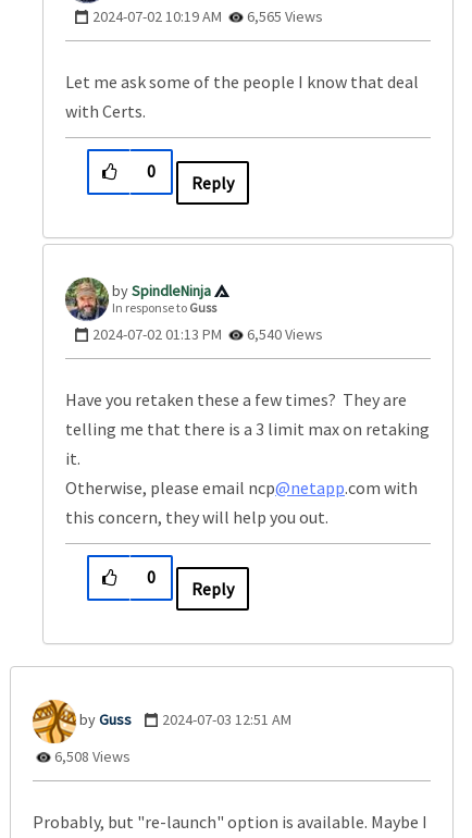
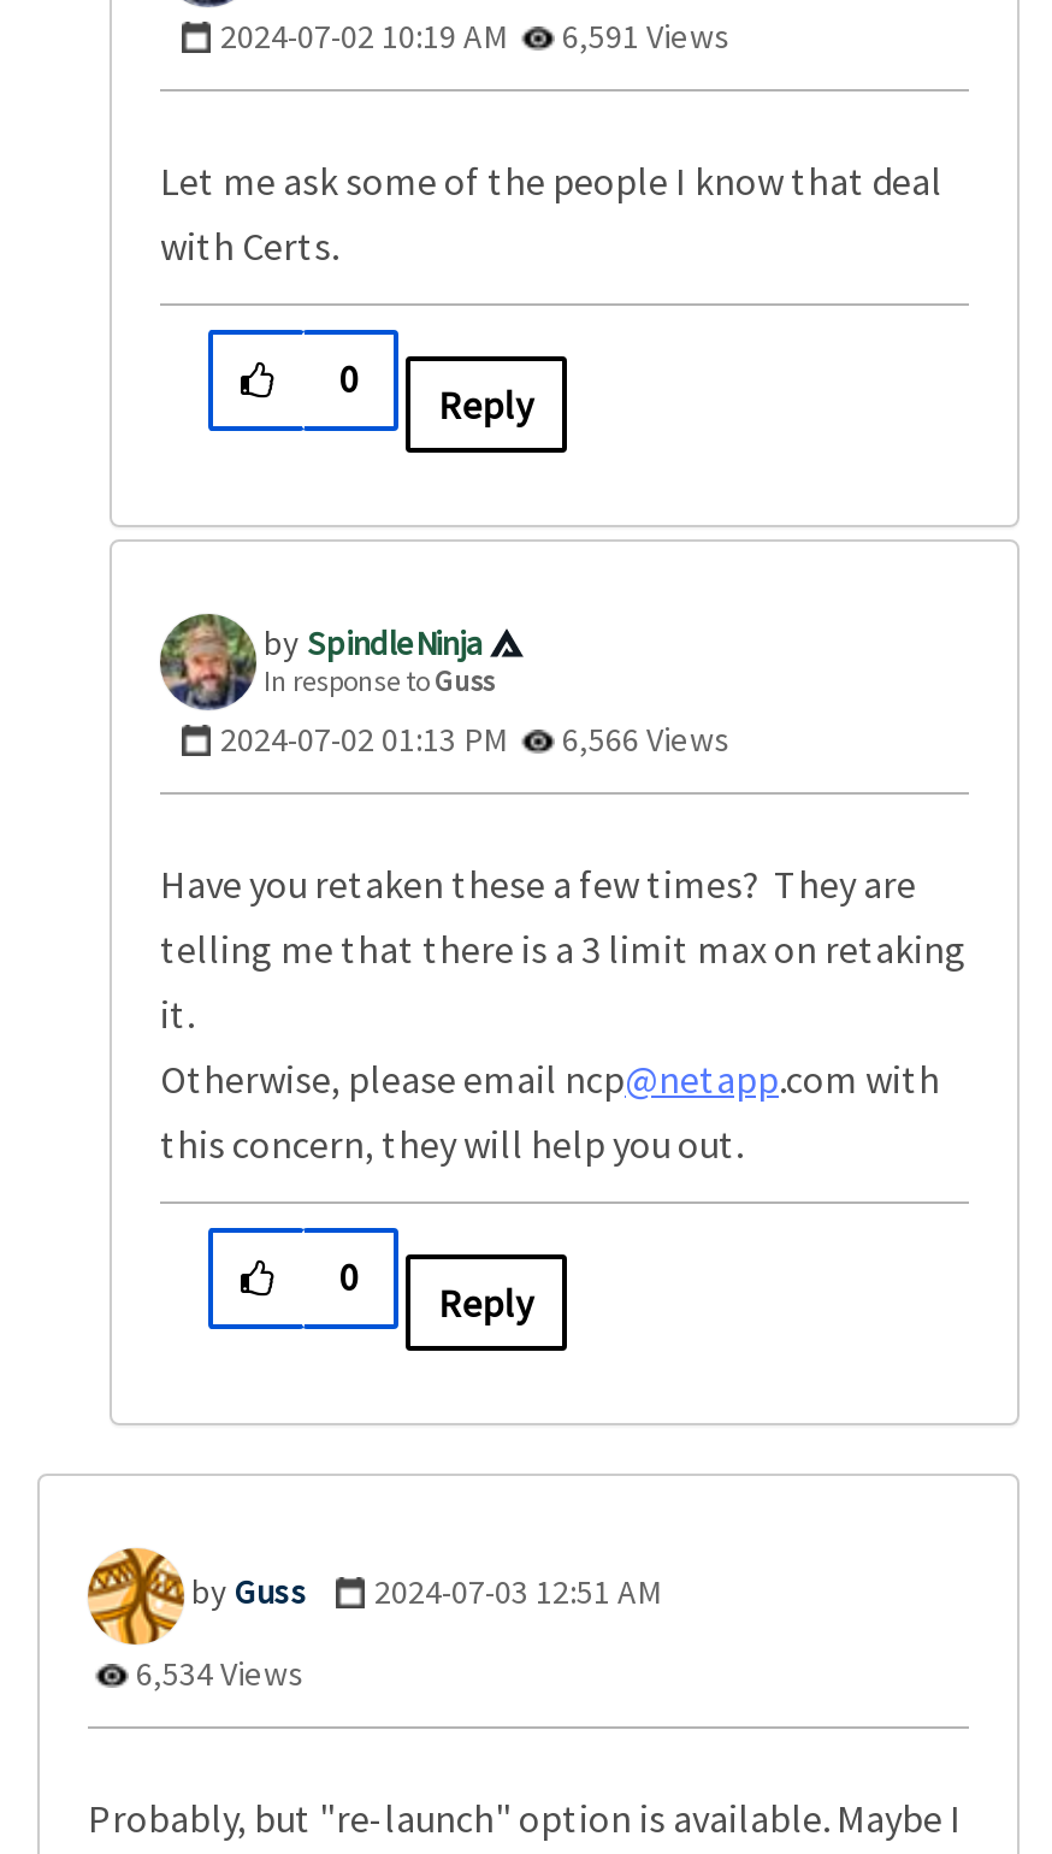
[92,6,323,26] 2024-07-02 10:19 AM 6,565 Views -> [220,14,731,57] 2024-07-02 10:19 AM 6,591 Views
[92,324,323,344] 2024-07-02 01:13 PM 6,540 Views -> [220,717,731,760] 2024-07-02 01:13 PM 6,566 Views
[51,746,131,766] 6,508 Views -> [129,1651,305,1694] 6,534 Views

